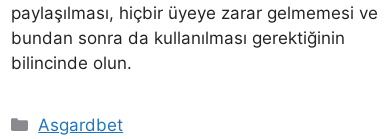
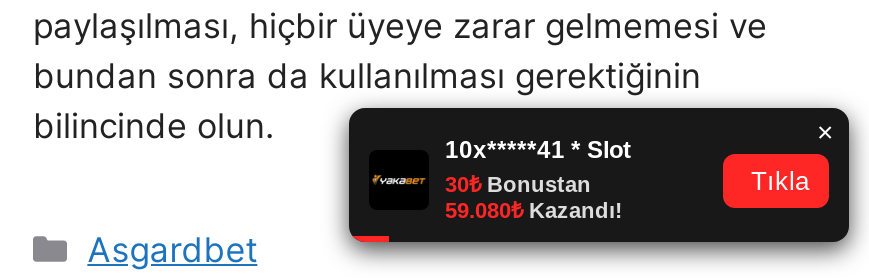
none -> [337,104,861,262] [image]

